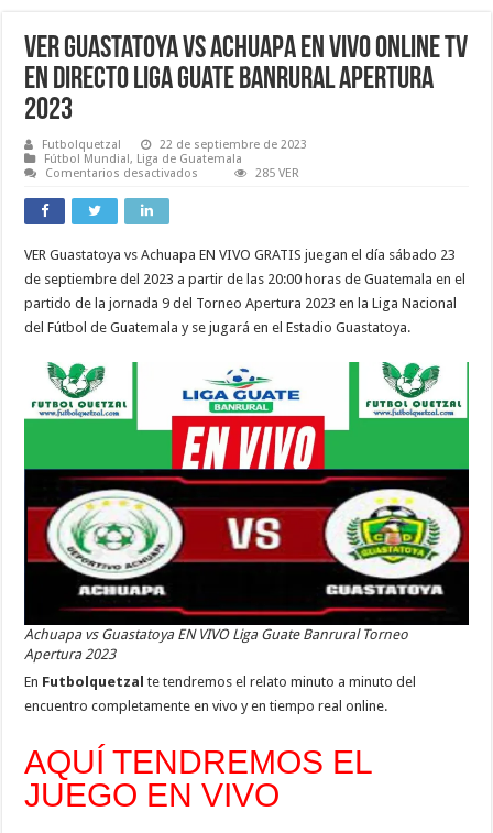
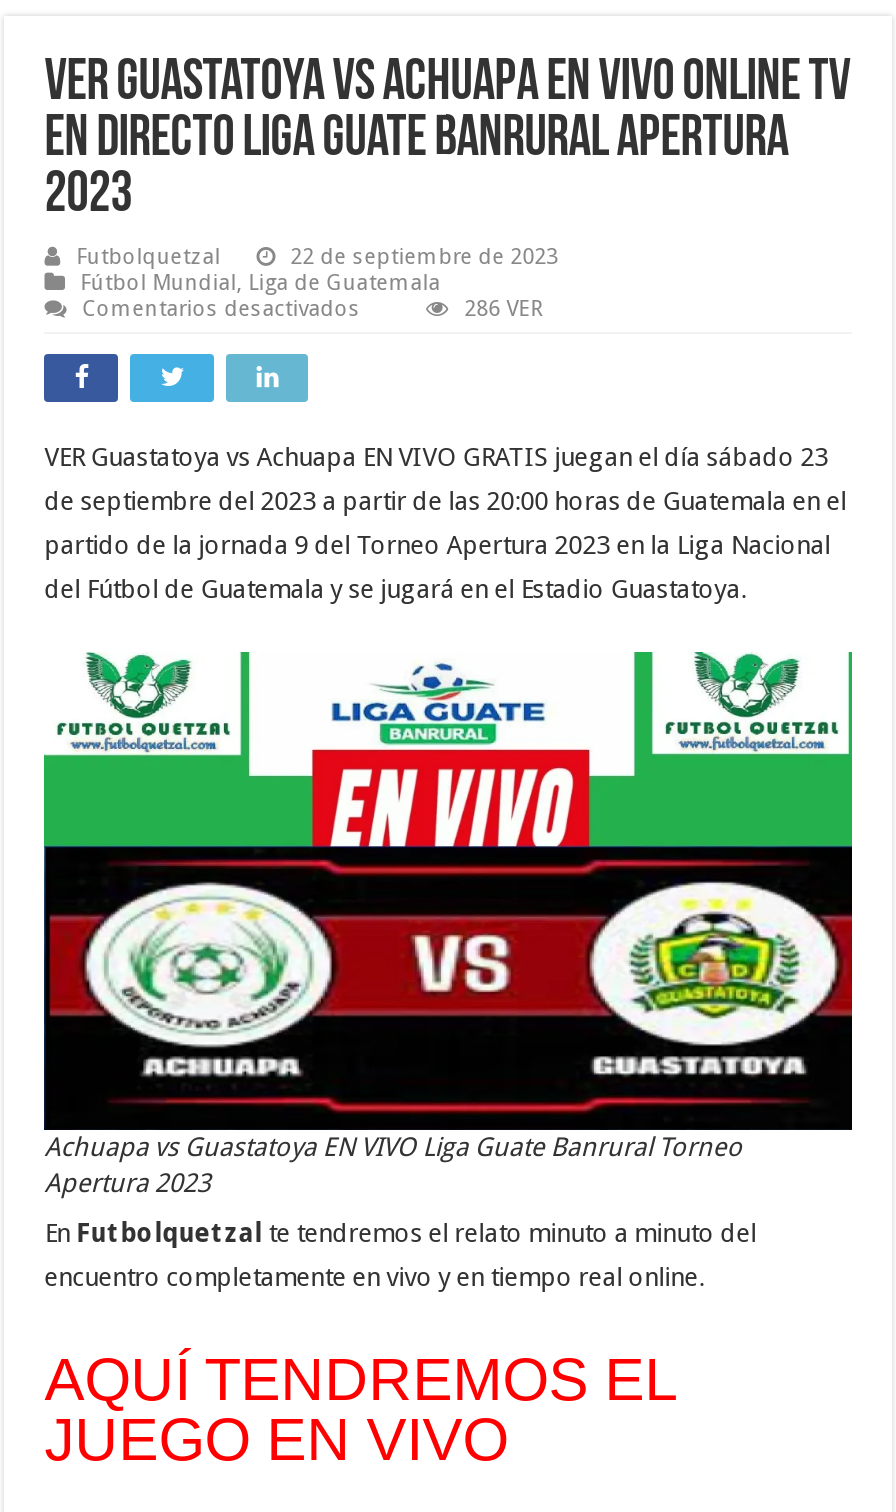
[256,166,300,180] 285 VER -> [464,296,544,322] 286 VER

